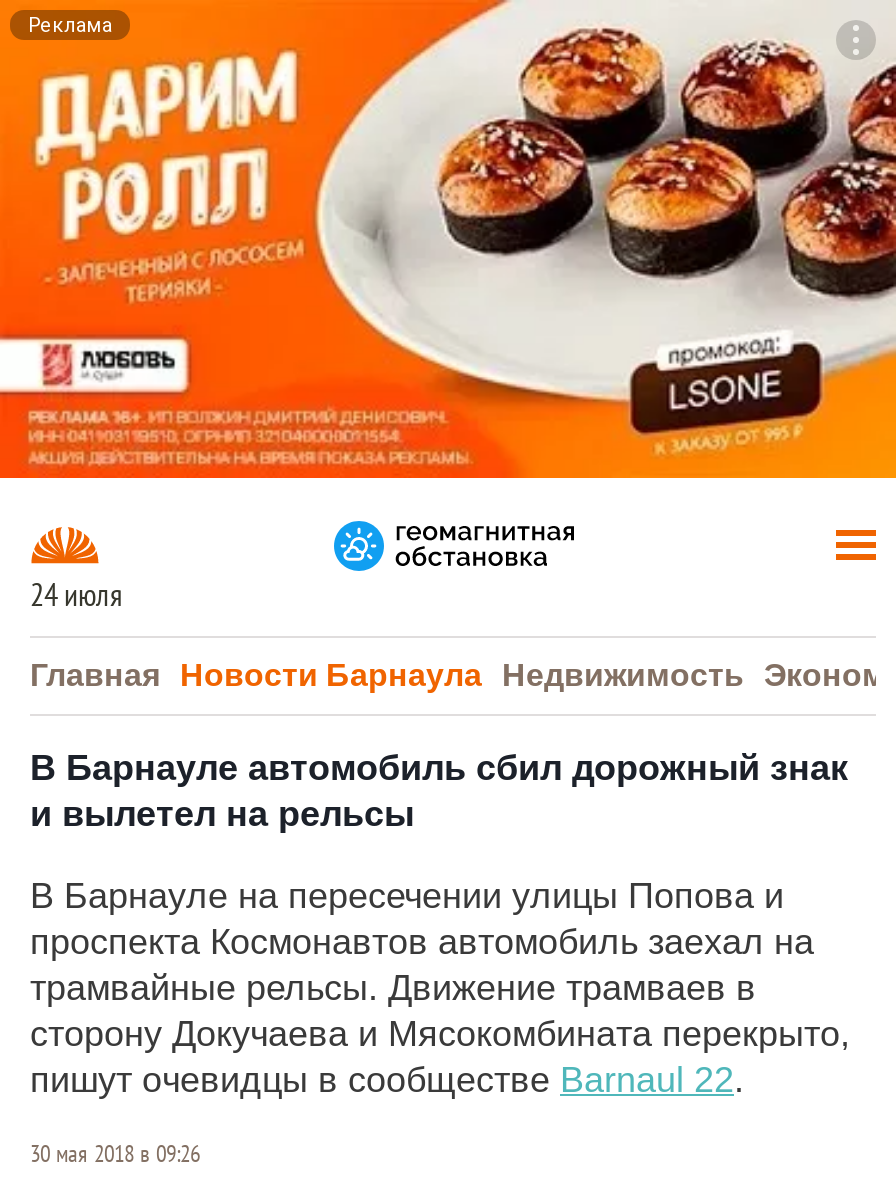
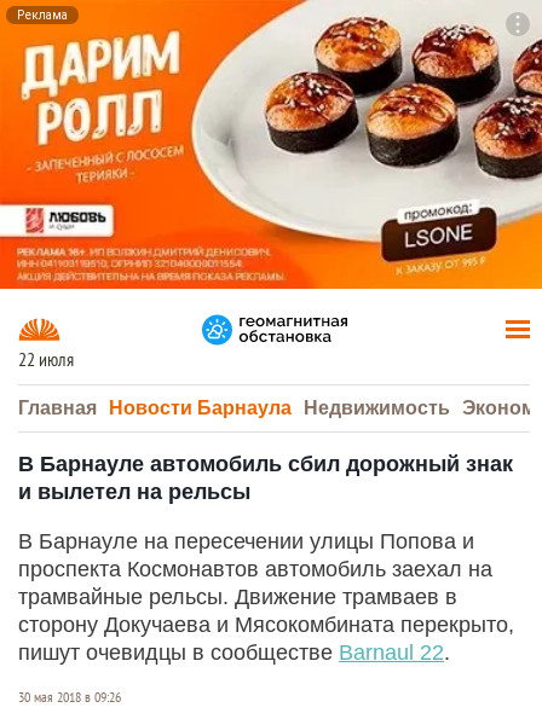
[30,578,122,614] 24 июля -> [18,349,74,371] 22 июля

